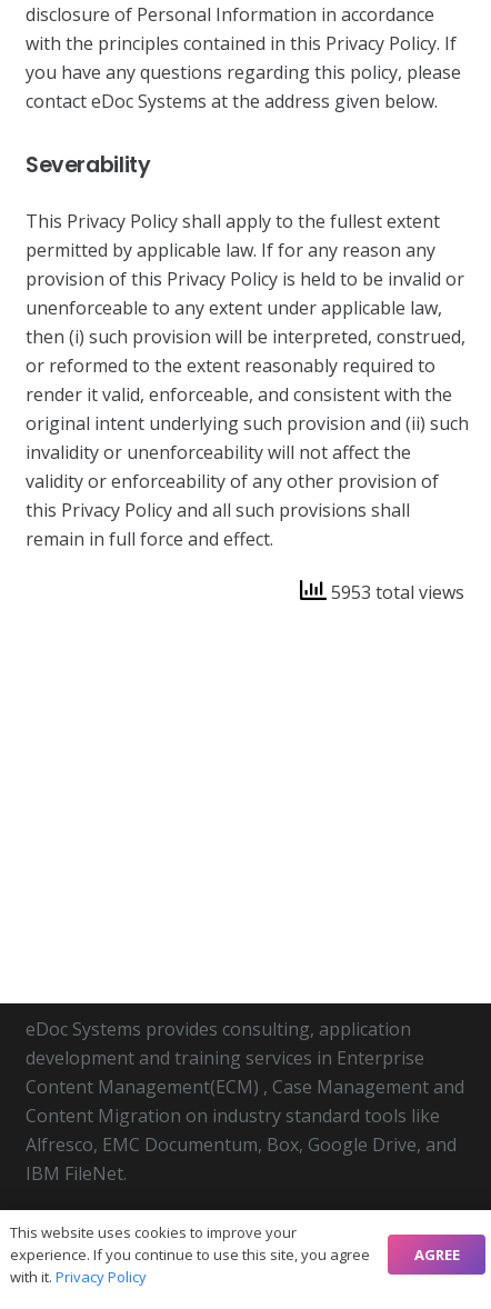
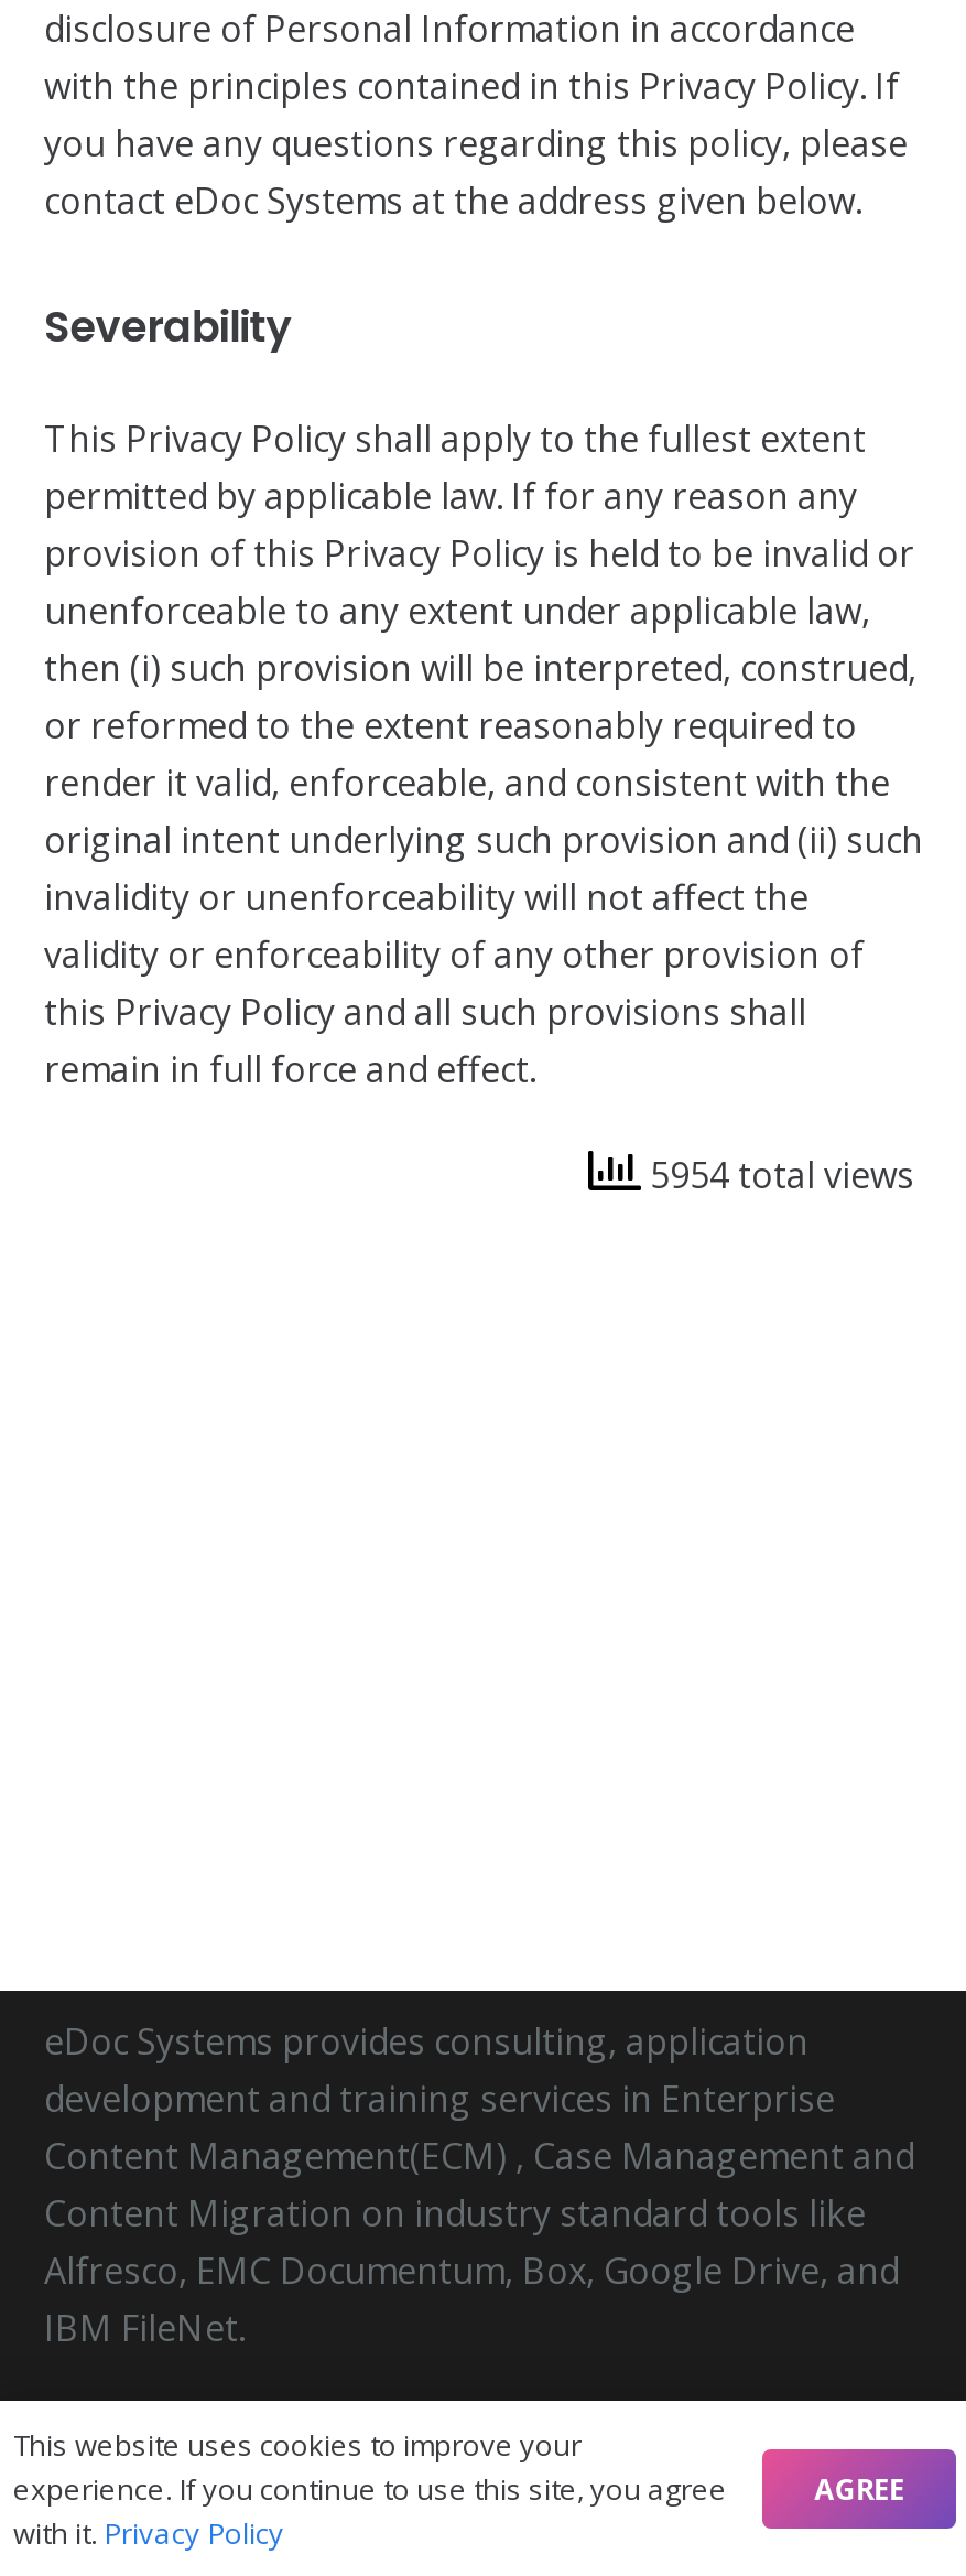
[327,580,464,605] 5953 total views -> [641,1151,914,1200] 5954 total views

